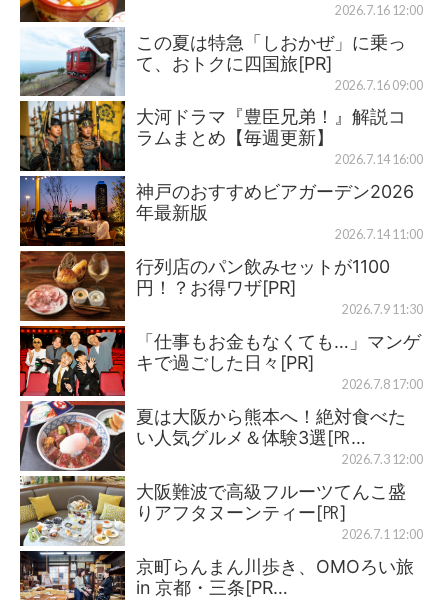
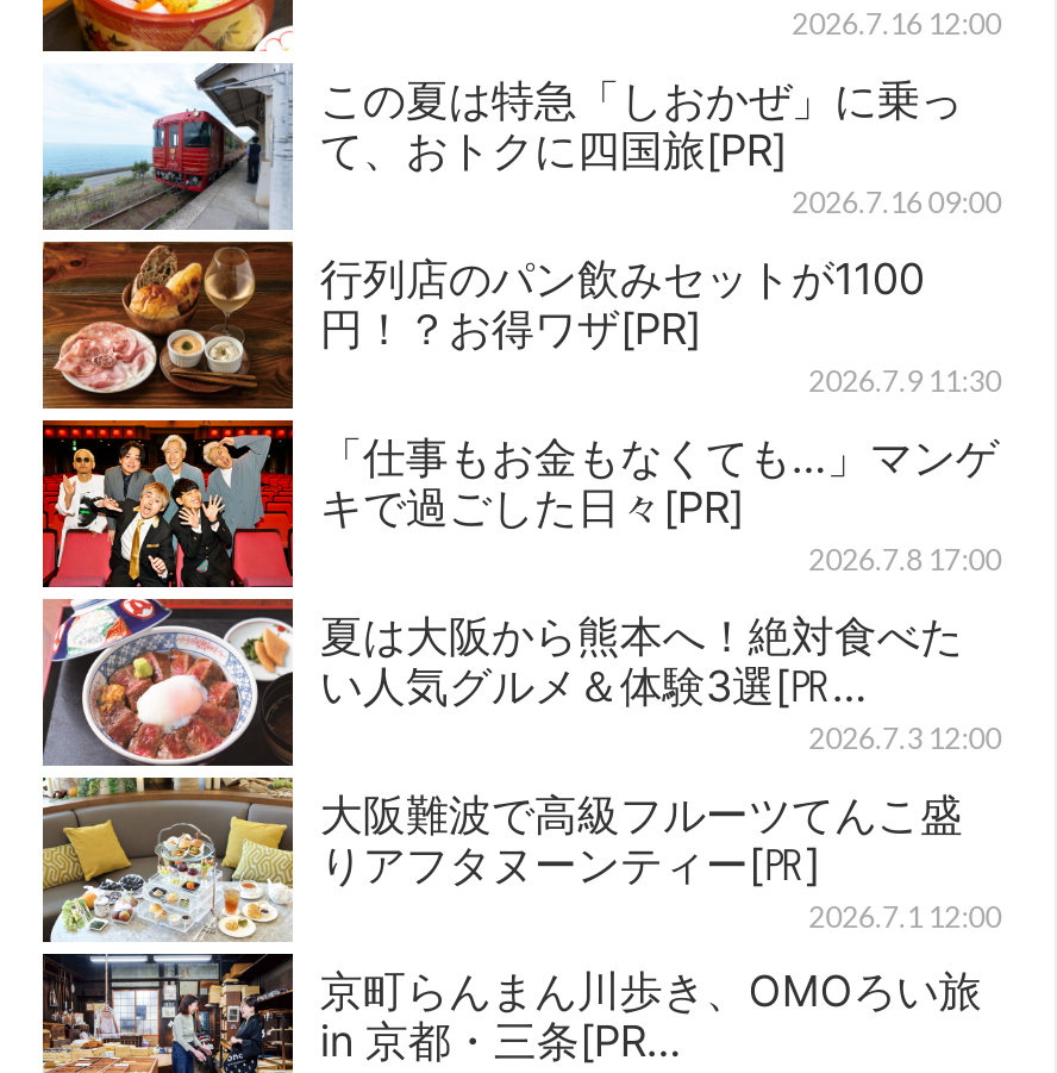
[19,96,423,252] [image] | 大河ドラマ『豊臣兄弟！』解説コ | ラムまとめ【毎週更新】 | 2026.7.14 16:00 | 神戸のおすすめビアガーデン2026 | 年最新版 | 2026.7.14 11:00 -> none

